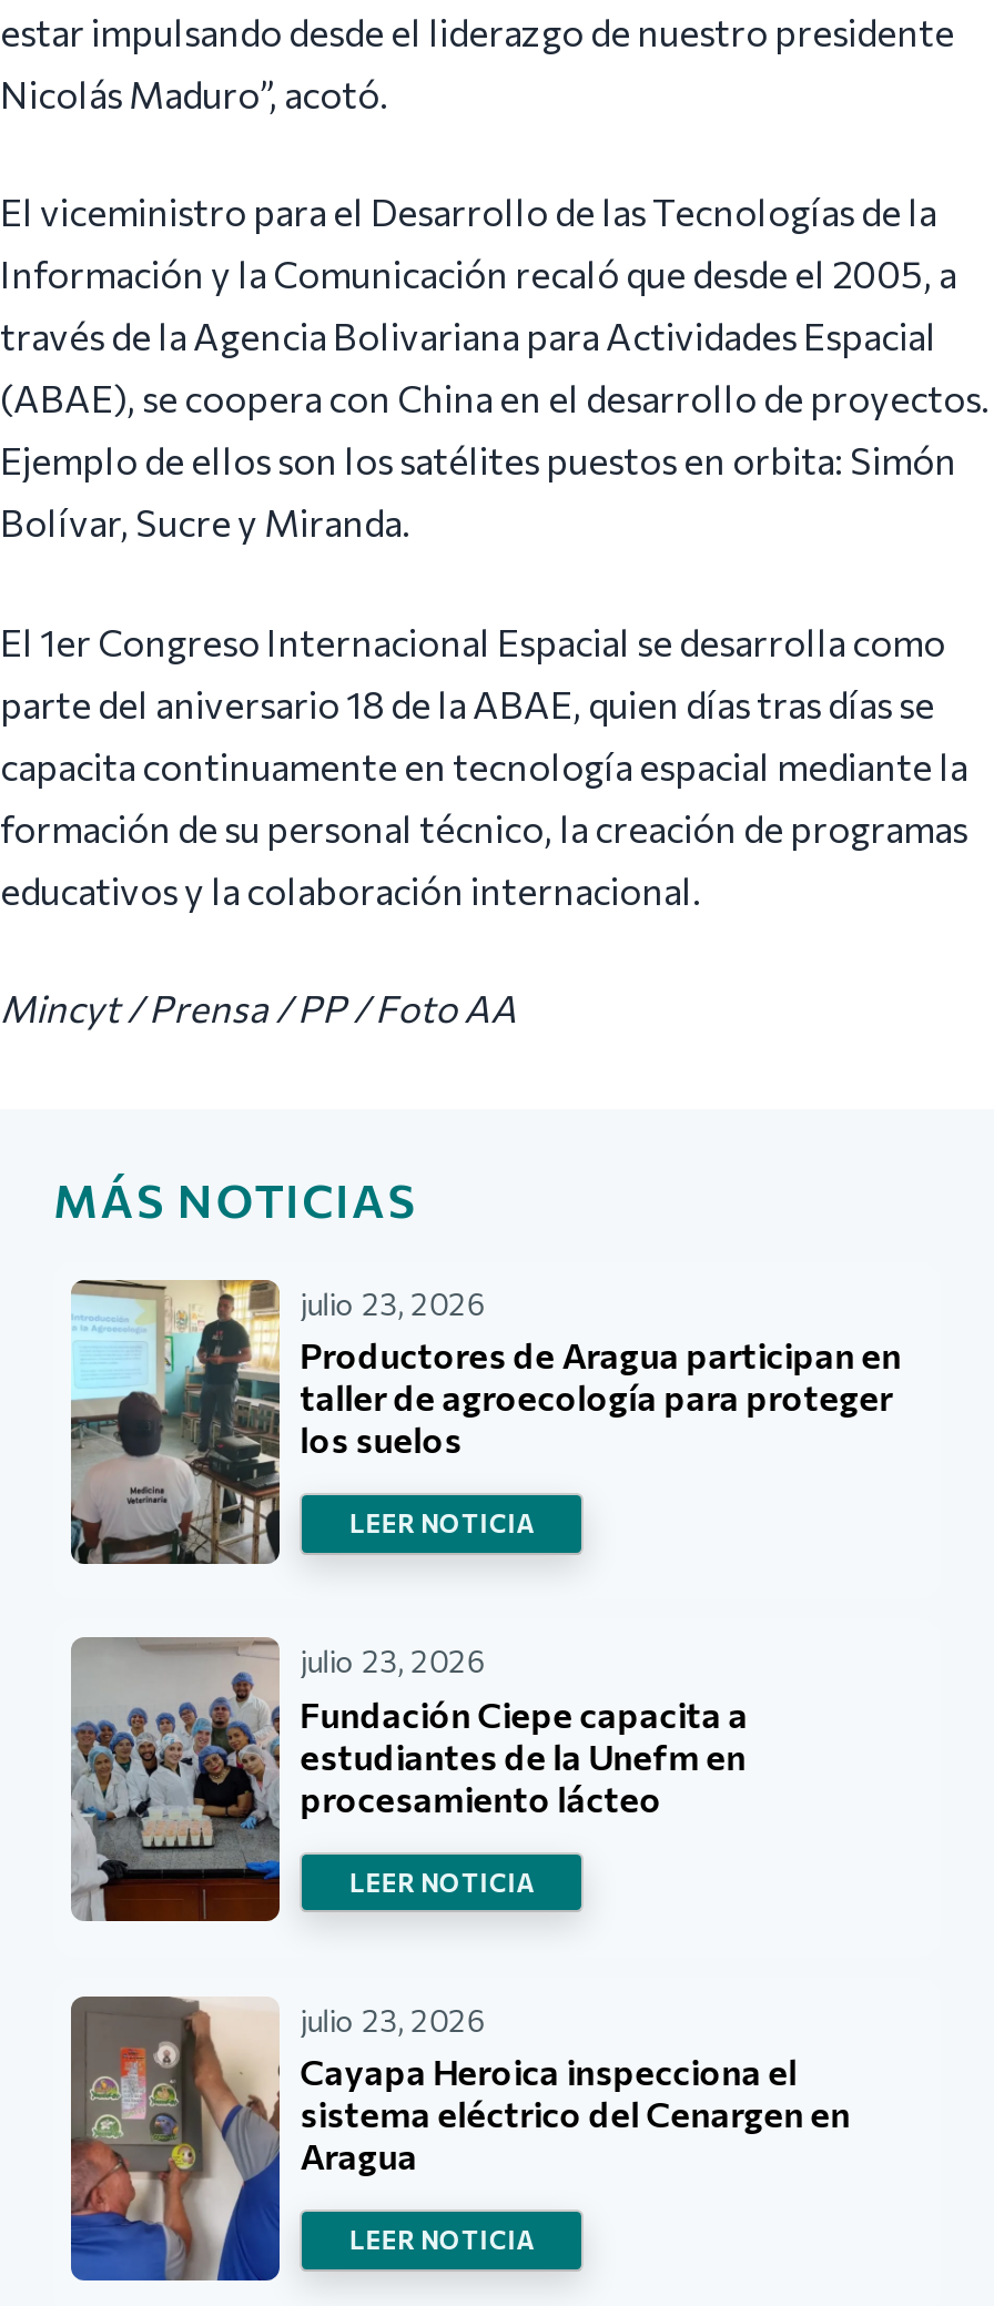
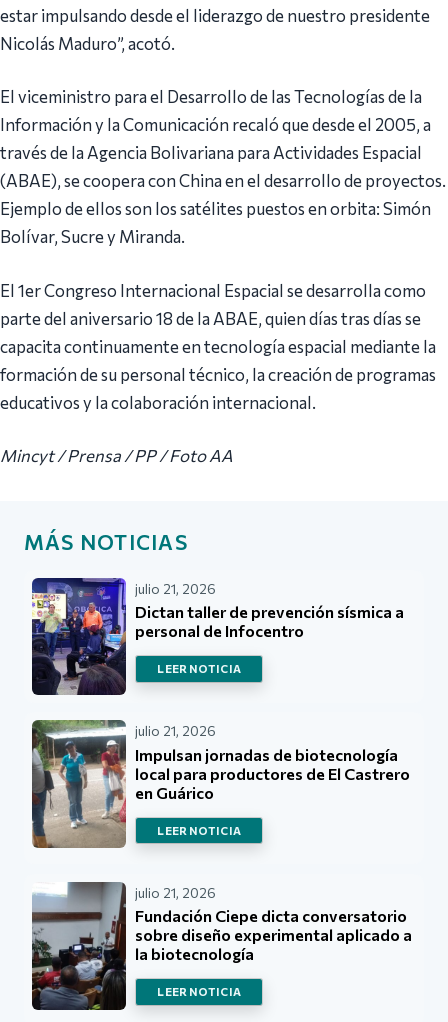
[69,1278,901,1582] [image] | julio 23, 2026 | Productores de Aragua participan en | taller de agroecología para proteger | los suelos -> [31,577,404,696] [image] | julio 21, 2026 | Dictan taller de prevención sísmica a | personal de Infocentro
[71,1637,748,1921] [image] | julio 23, 2026 | Fundación Ciepe capacita a | estudiantes de la Unefm en | procesamiento lácteo -> [32,719,410,848] [image] | julio 21, 2026 | Impulsan jornadas de biotecnología | local para productores de El Castrero | en Guárico
[69,1994,850,2283] [image] | julio 23, 2026 | Cayapa Heroica inspecciona el | sistema eléctrico del Cenargen en | Aragua -> [31,881,412,1011] [image] | julio 21, 2026 | Fundación Ciepe dicta conversatorio | sobre diseño experimental aplicado a | la biotecnología

